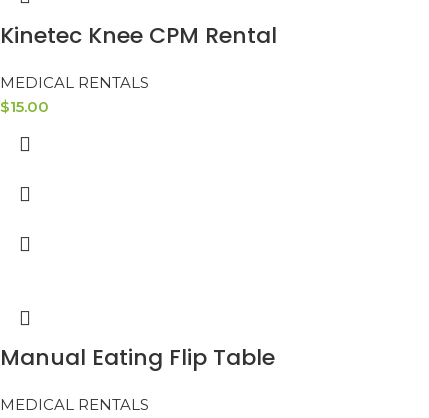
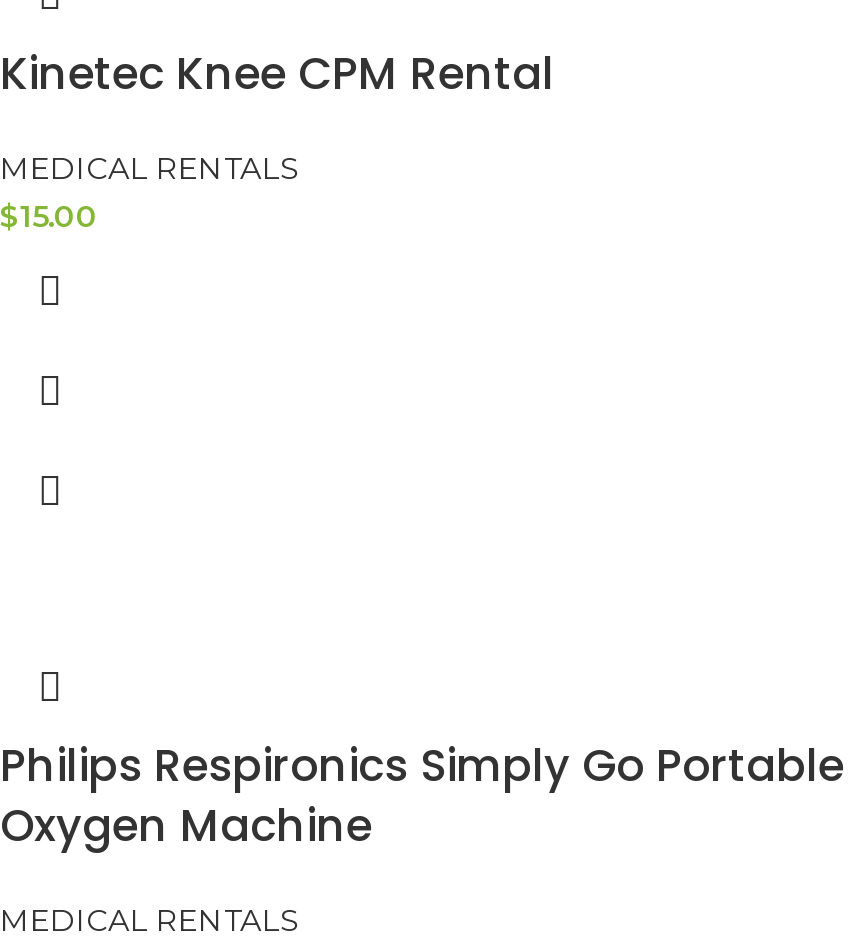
[0,342,275,373] Manual Eating Flip Table -> [0,735,844,857] Philips Respironics Simply Go Portable | Oxygen Machine

